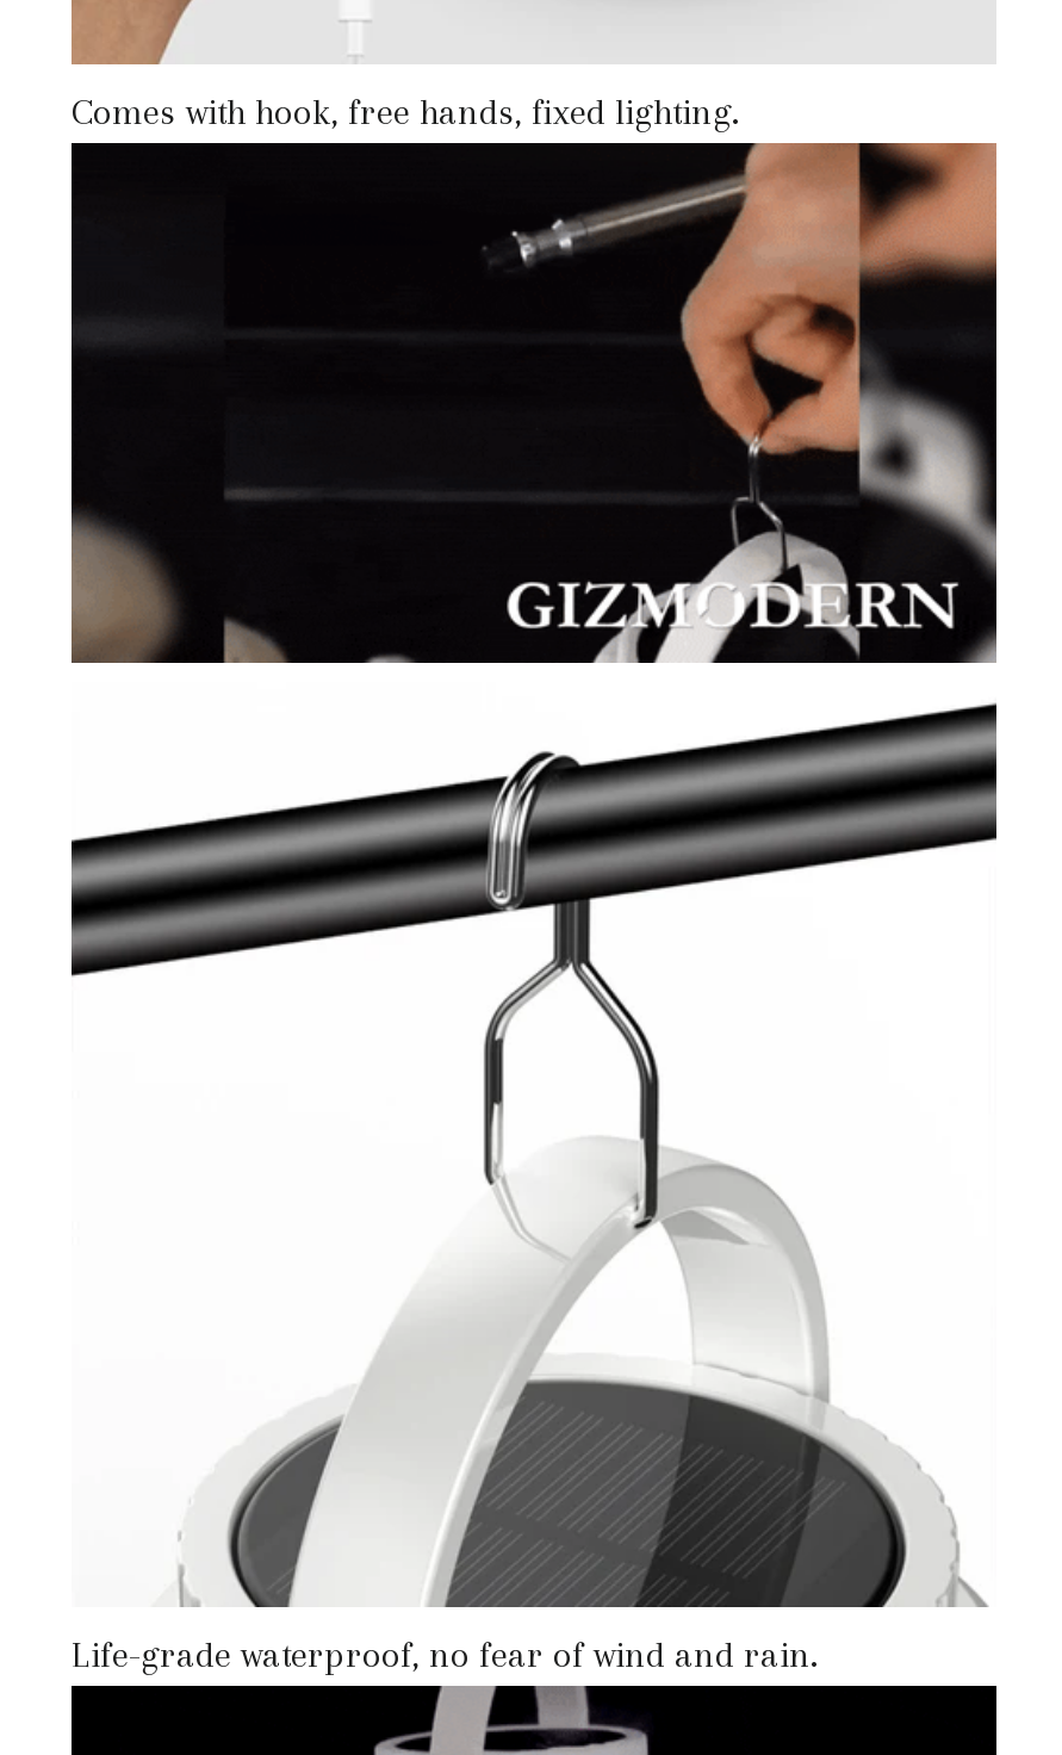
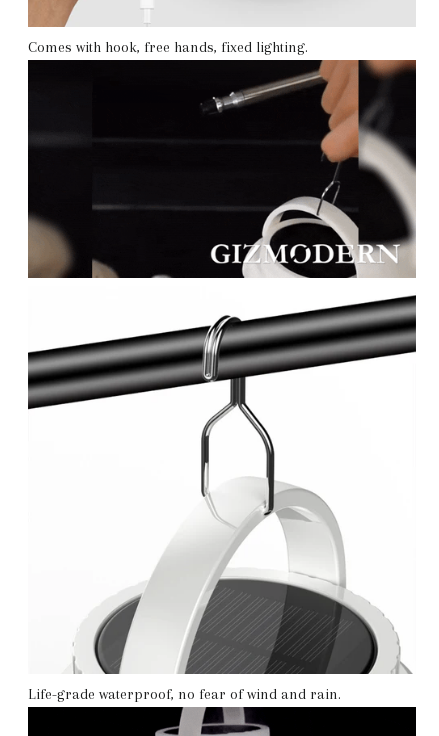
[572,141,999,665] [image] -> [238,59,417,278] [image]

